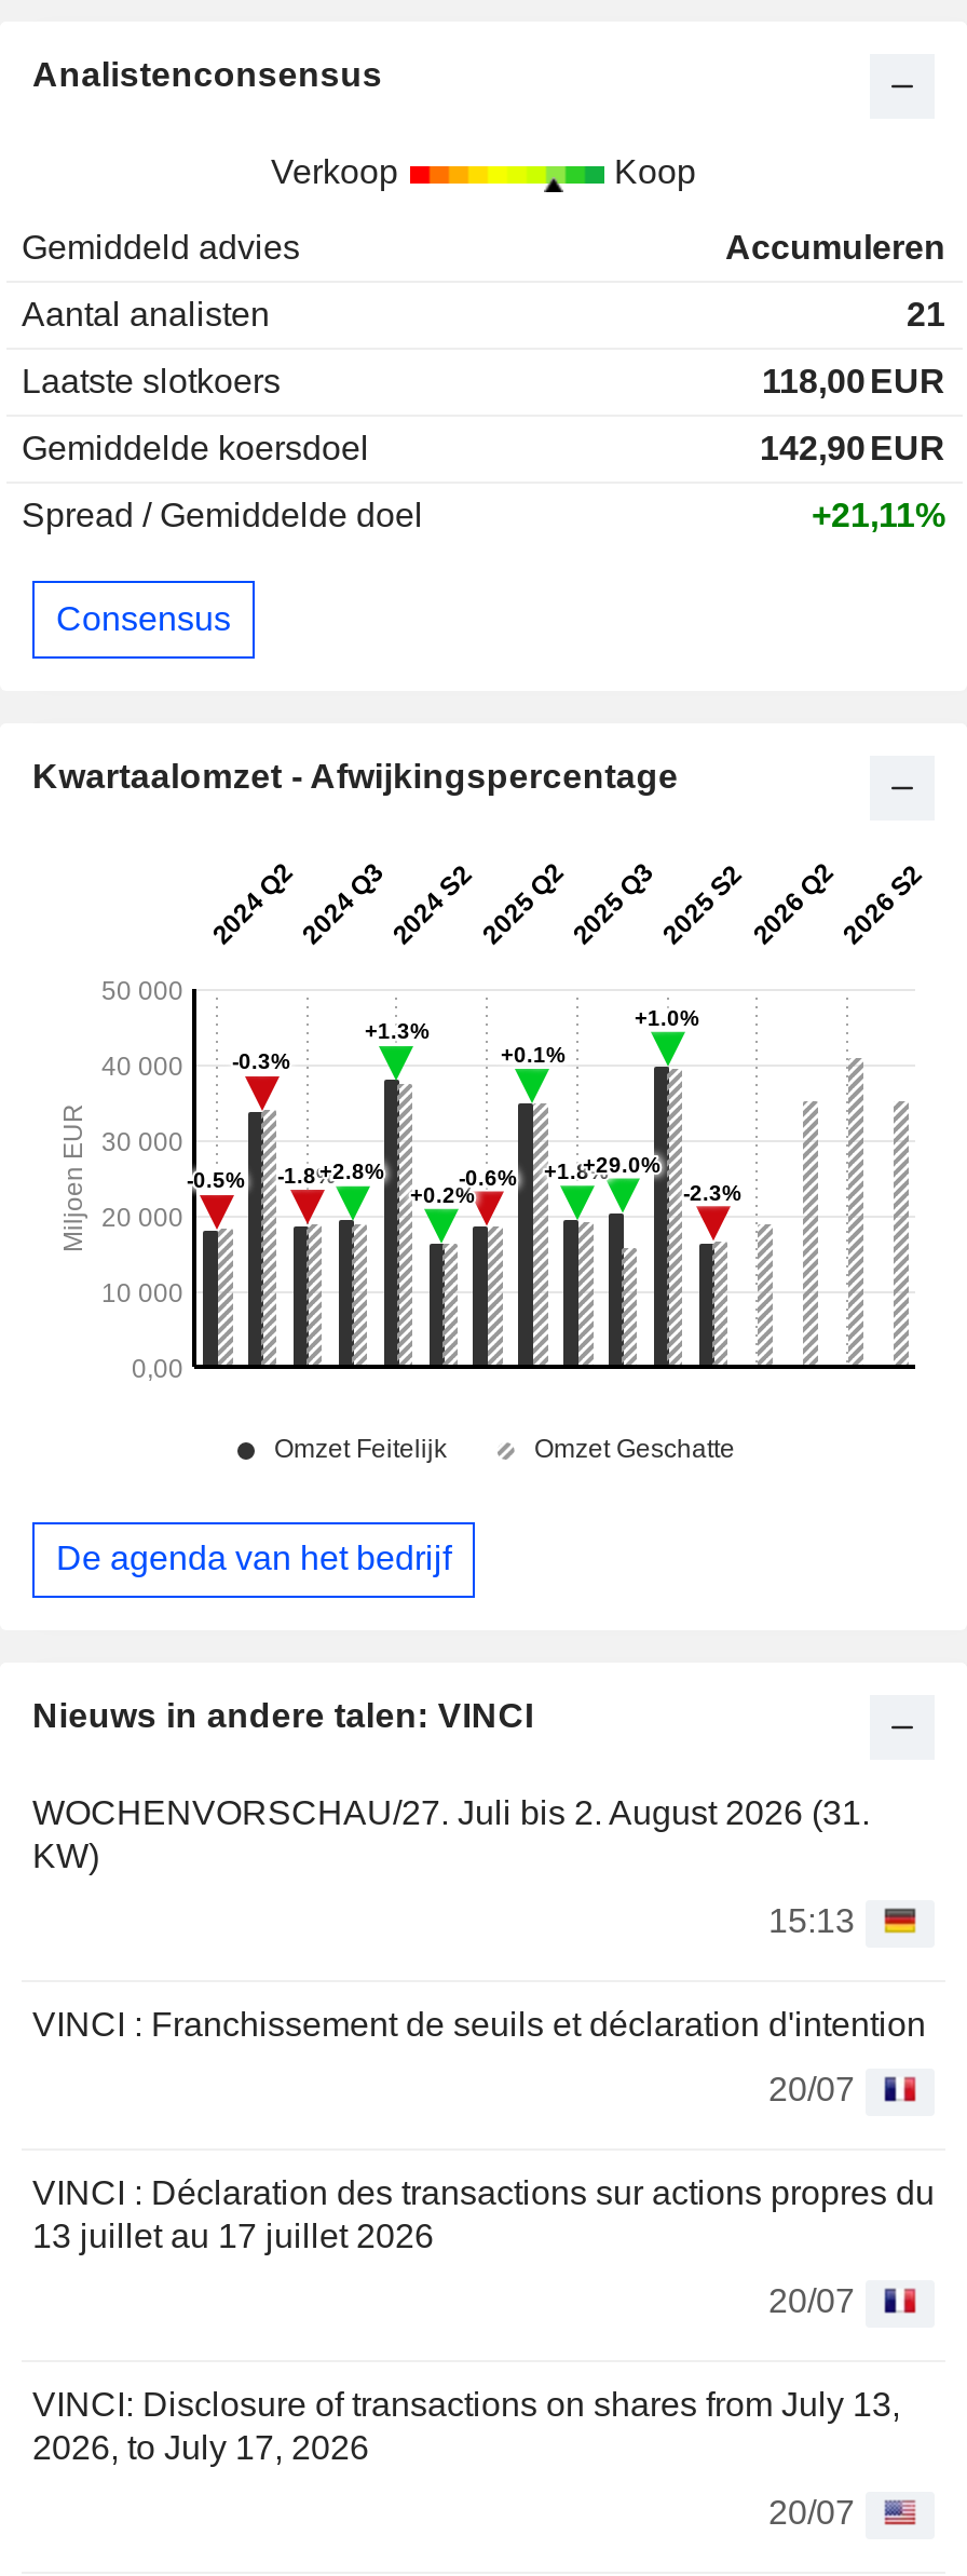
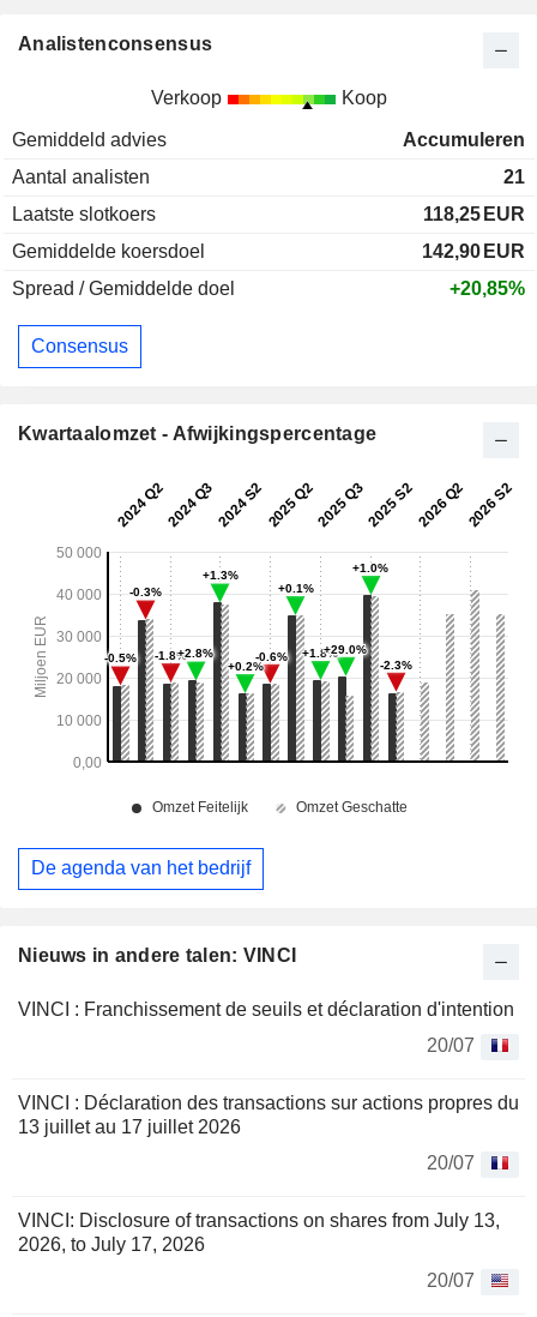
[762,364,945,400] 118,00 EUR -> [423,204,525,225] 118,25 EUR
[812,497,945,534] +21,11% -> [449,279,525,299] +20,85%
[32,1794,870,1939] WOCHENVORSCHAU/27. Juli bis 2. August 2026 (31. | KW) | 15:13 -> none

